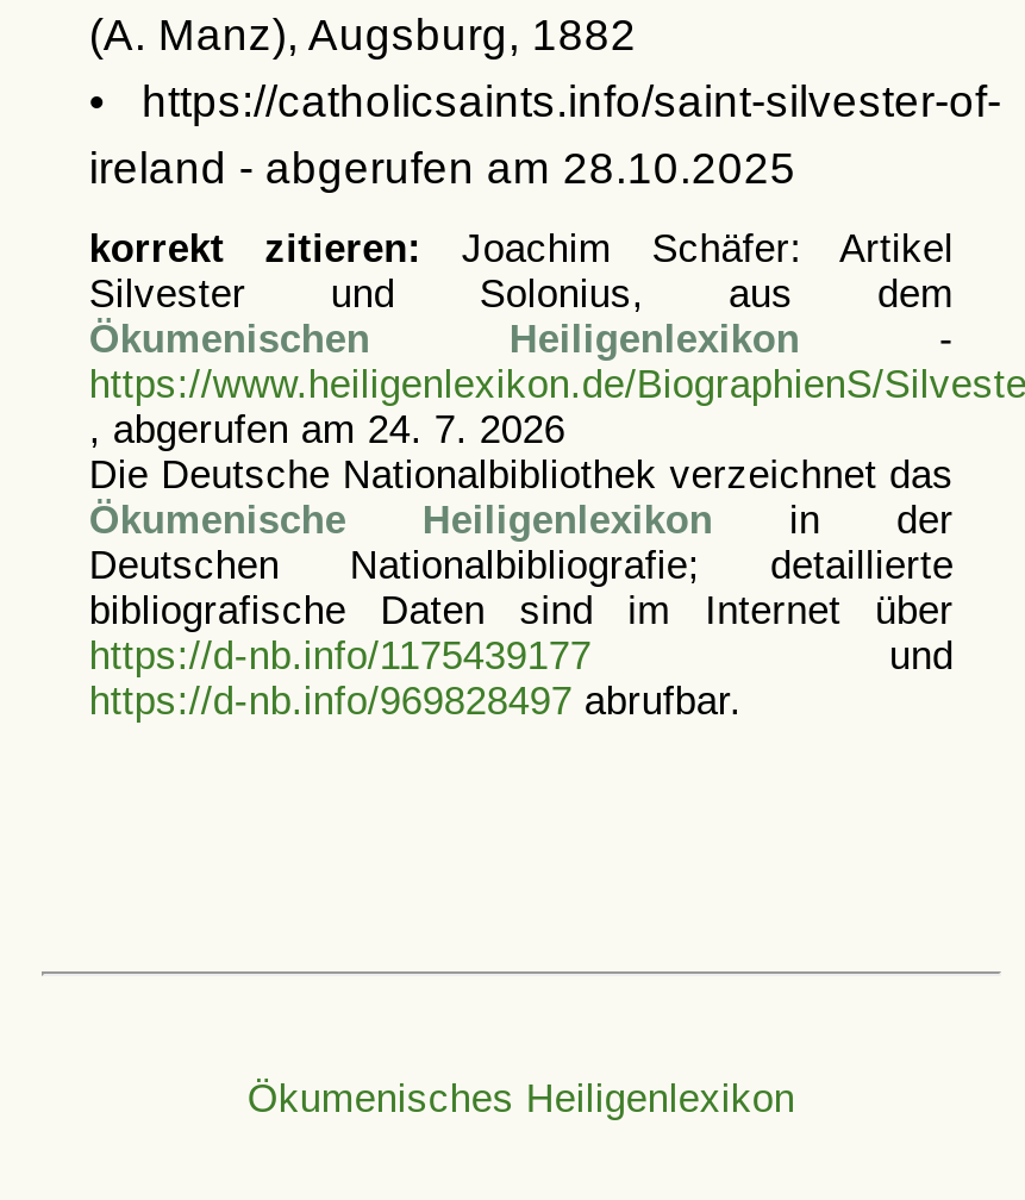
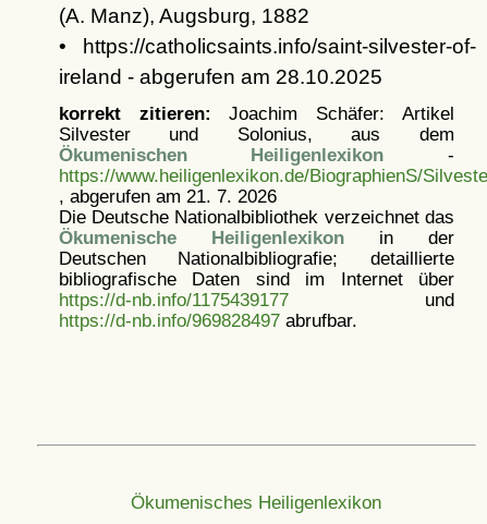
[89,407,565,450] , abgerufen am 24. 7. 2026 -> [59,186,277,206] , abgerufen am 21. 7. 2026

